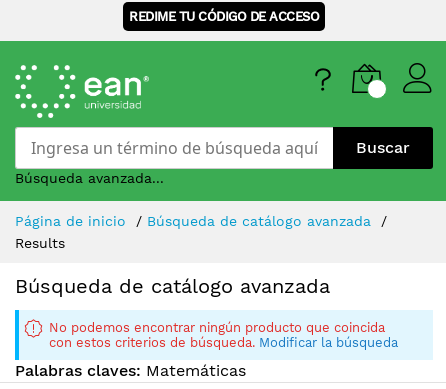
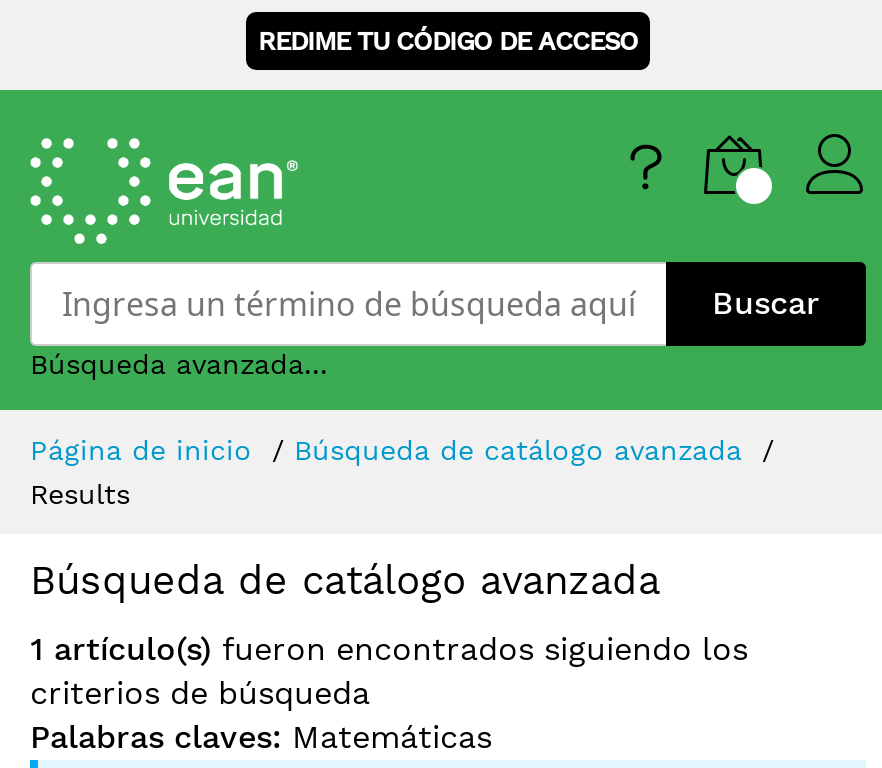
[49,320,398,350] No podemos encontrar ningún producto que coincida | con estos criterios de búsqueda. Modificar la búsqueda -> [30,630,748,712] 1 artículo(s) fueron encontrados siguiendo los | criterios de búsqueda

